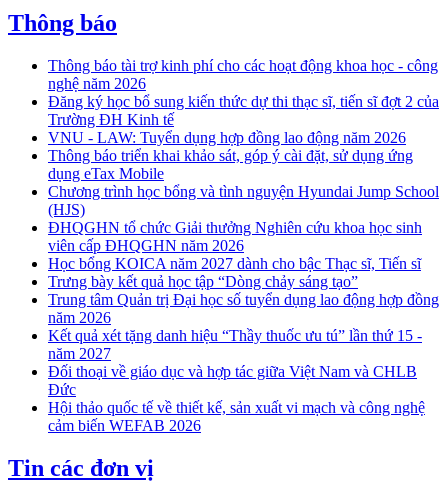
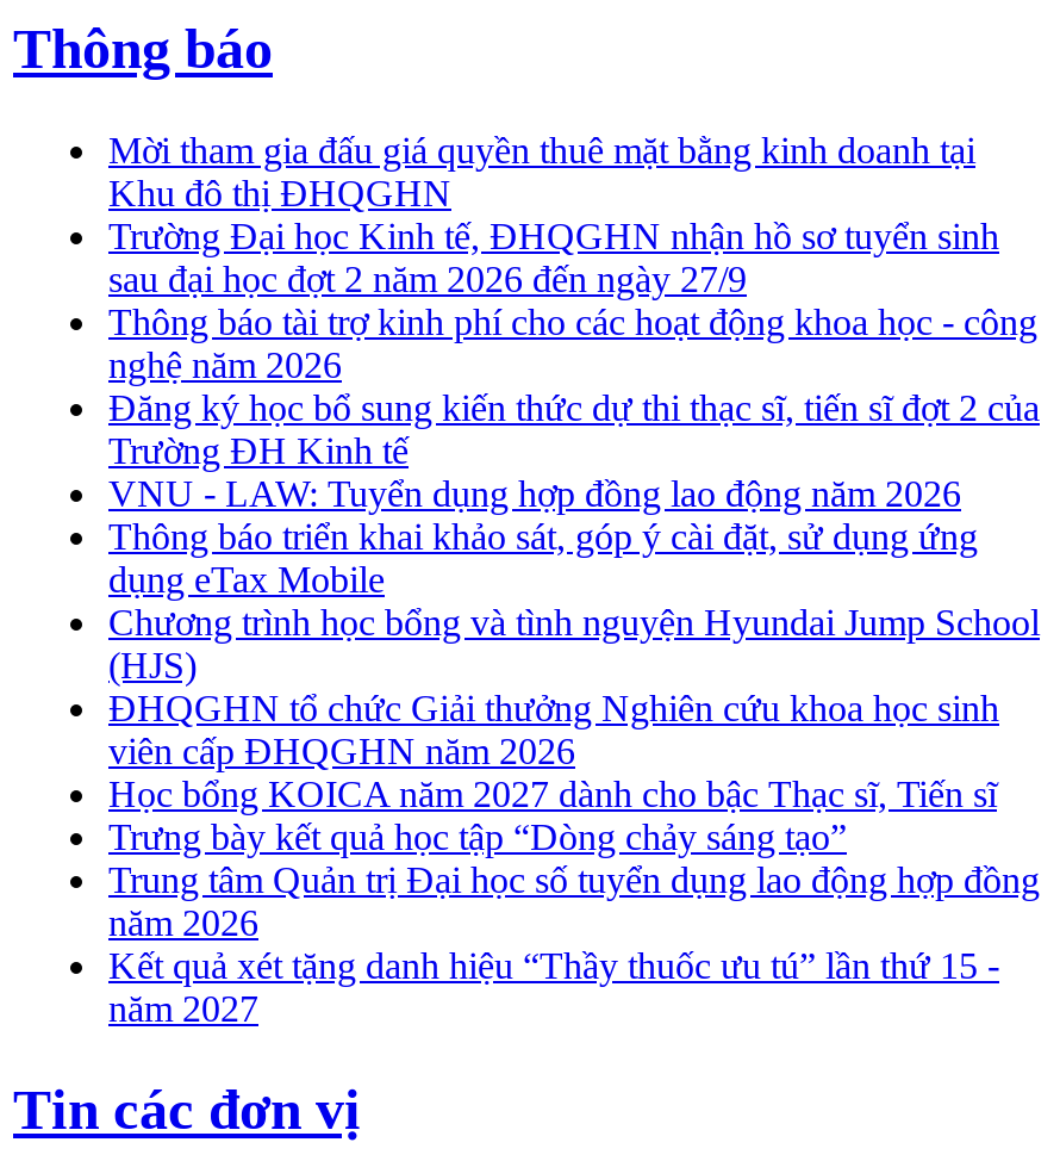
none -> [108,130,999,300] Mời tham gia đấu giá quyền thuê mặt bằng kinh doanh tại | Khu đô thị ĐHQGHN | Trường Đại học Kinh tế, ĐHQGHN nhận hồ sơ tuyển sinh | sau đại học đợt 2 năm 2026 đến ngày 27/9
moved [48,57,439,362] -> [108,302,1040,1029]: Thông báo tài trợ kinh phí cho các hoạt động khoa học - công | nghệ năm 2026 | Đăng ký học bổ sung kiến thức dự thi thạc sĩ, tiến sĩ đợt 2 của | ... | Kết quả xét tặng danh hiệu “Thầy thuốc ưu tú” lần thứ 15 - | năm 2027
[48,363,425,434] Đối thoại về giáo dục và hợp tác giữa Việt Nam và CHLB | Đức | Hội thảo quốc tế về thiết kế, sản xuất vi mạch và công nghệ | cảm biến WEFAB 2026 -> none

